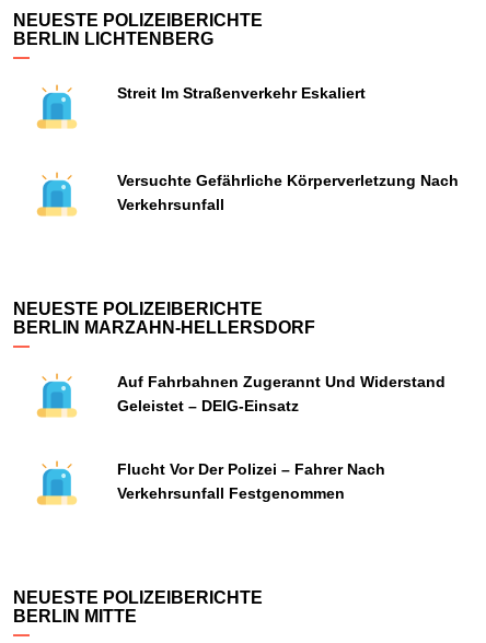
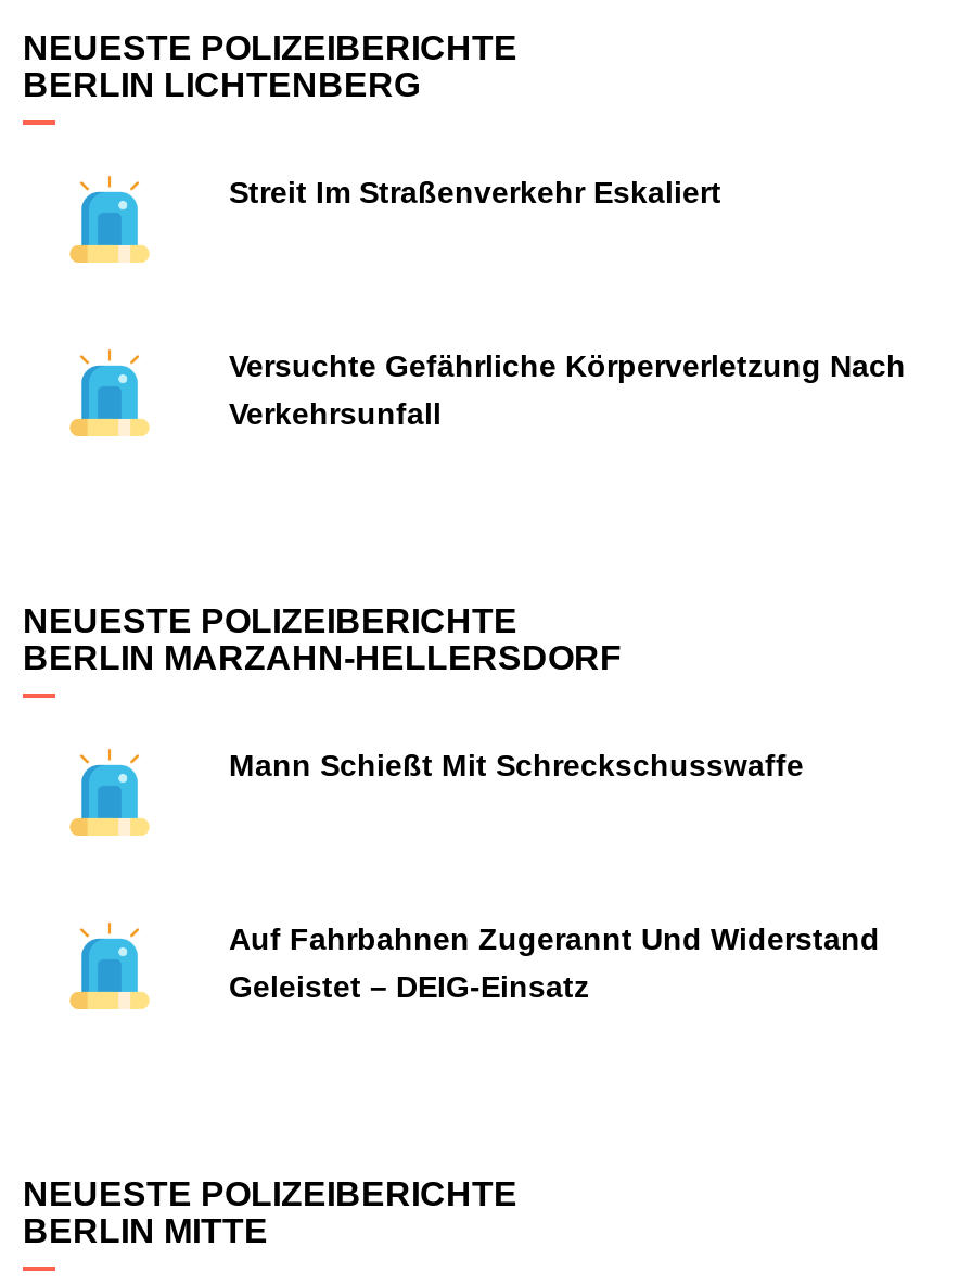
none -> [229,748,804,783] Mann Schießt Mit Schreckschusswaffe
moved [117,373,445,414] -> [229,921,880,1004]: Auf Fahrbahnen Zugerannt Und Widerstand | Geleistet – DEIG-Einsatz
[117,460,385,502] Flucht Vor Der Polizei – Fahrer Nach | Verkehrsunfall Festgenommen -> none

